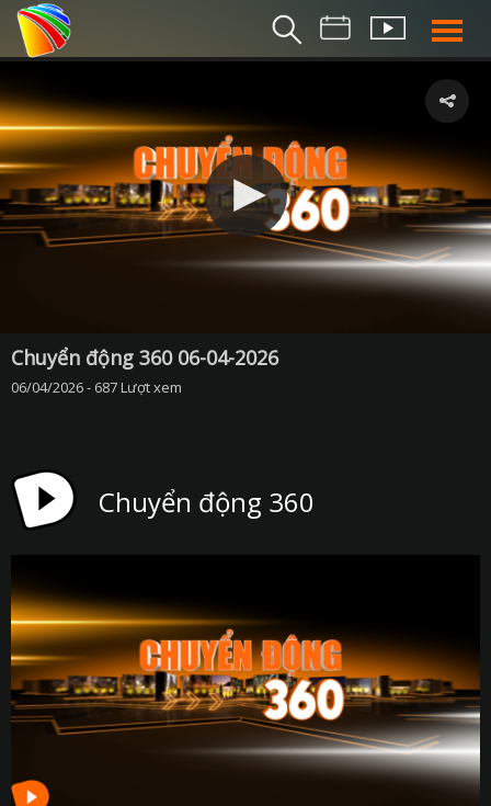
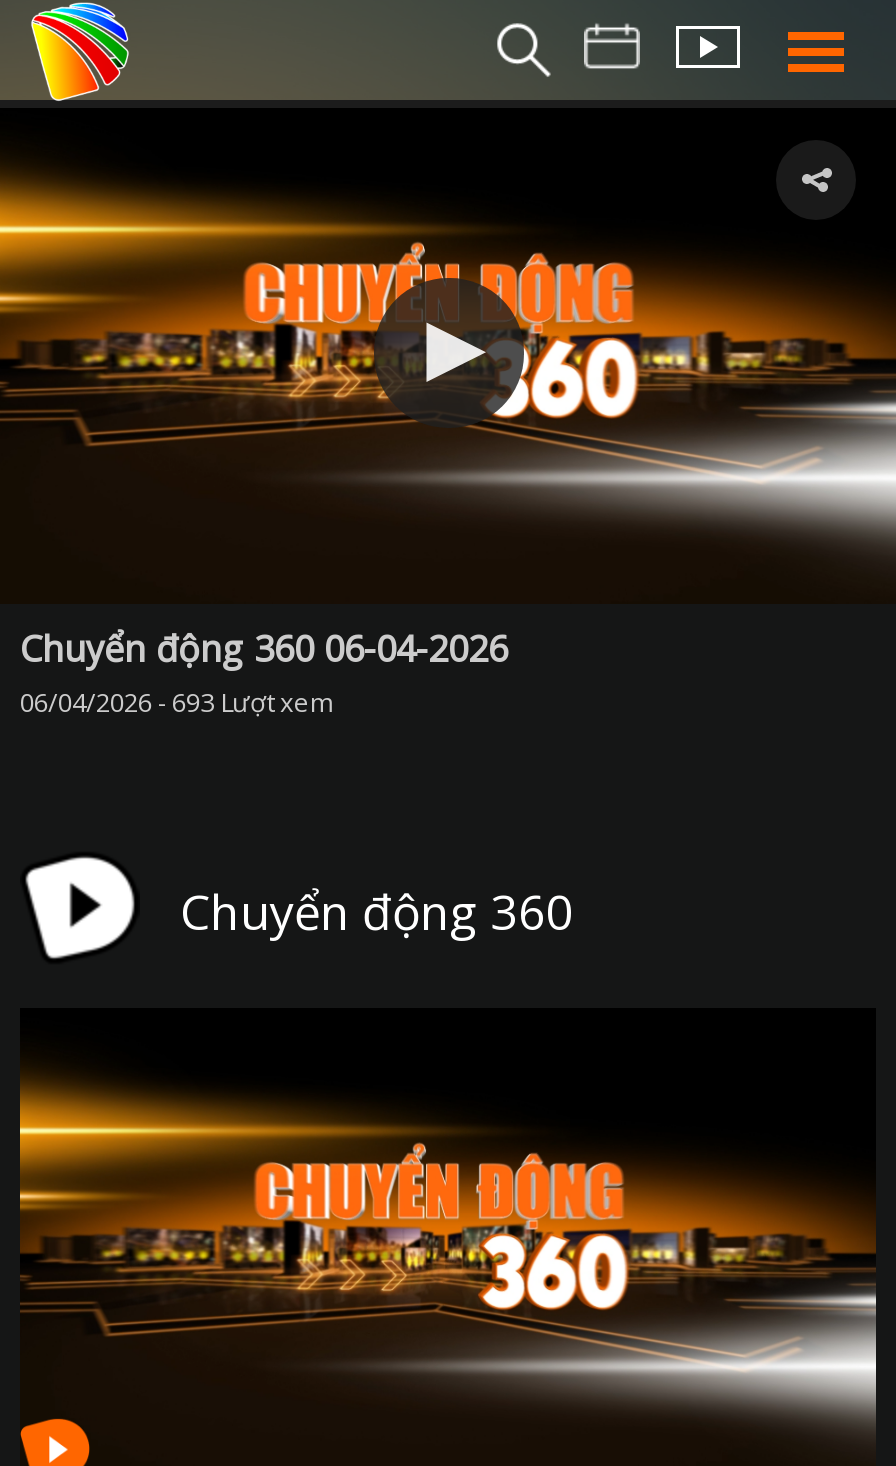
[11,377,182,397] 06/04/2026 - 687 Lượt xem -> [20,684,332,720] 06/04/2026 - 693 Lượt xem

